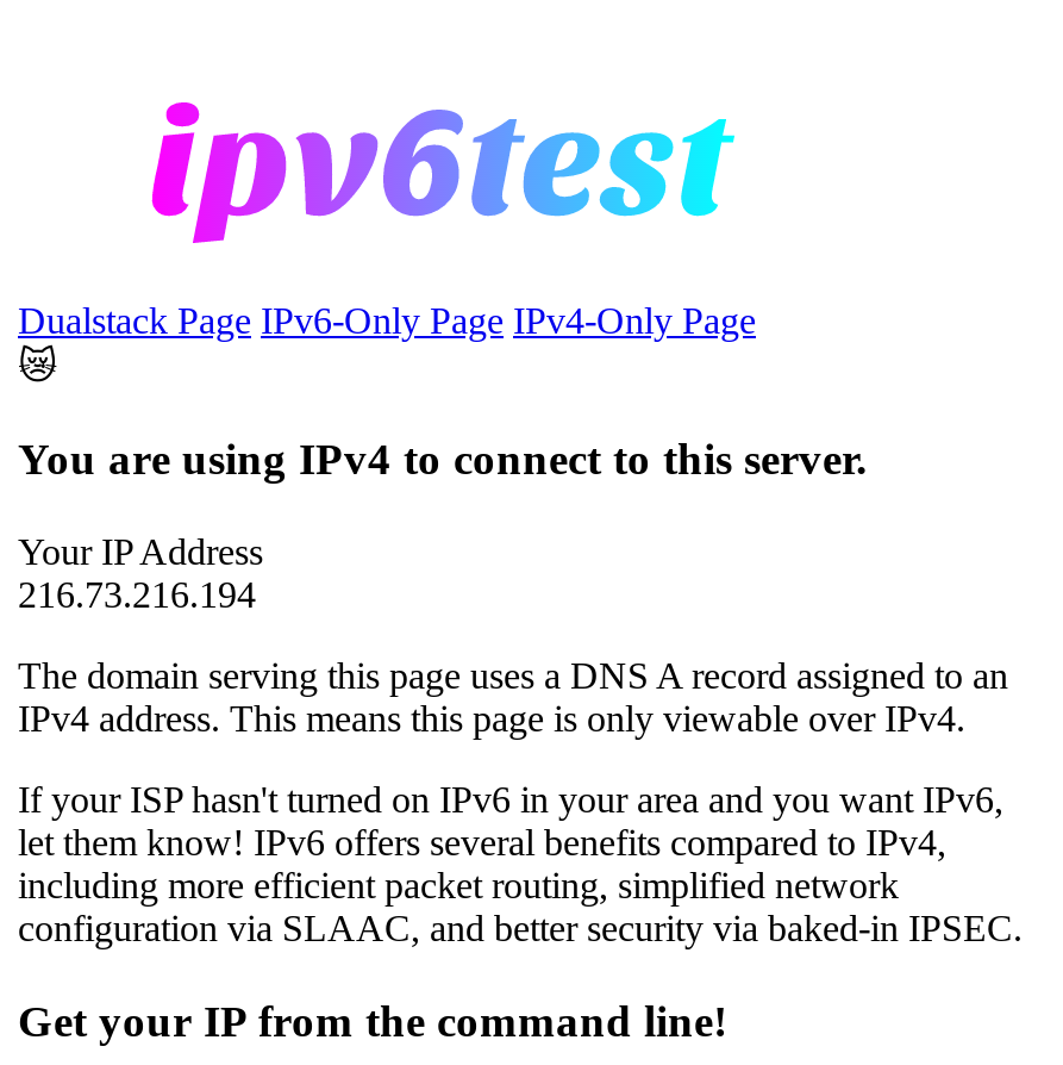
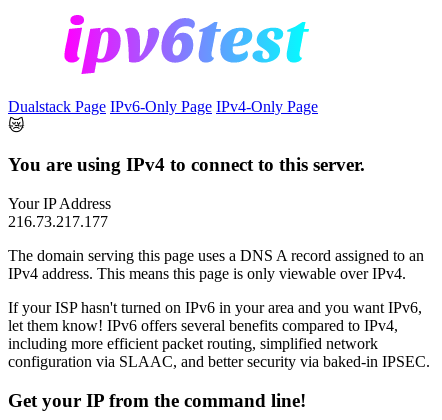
[18,574,256,614] 216.73.216.194 -> [8,213,108,230] 216.73.217.177

